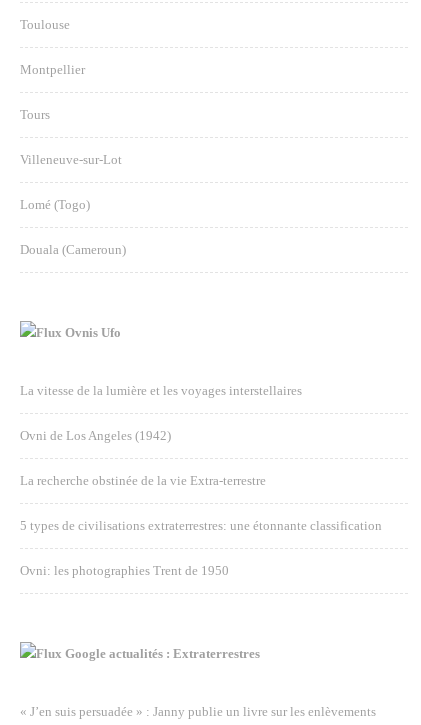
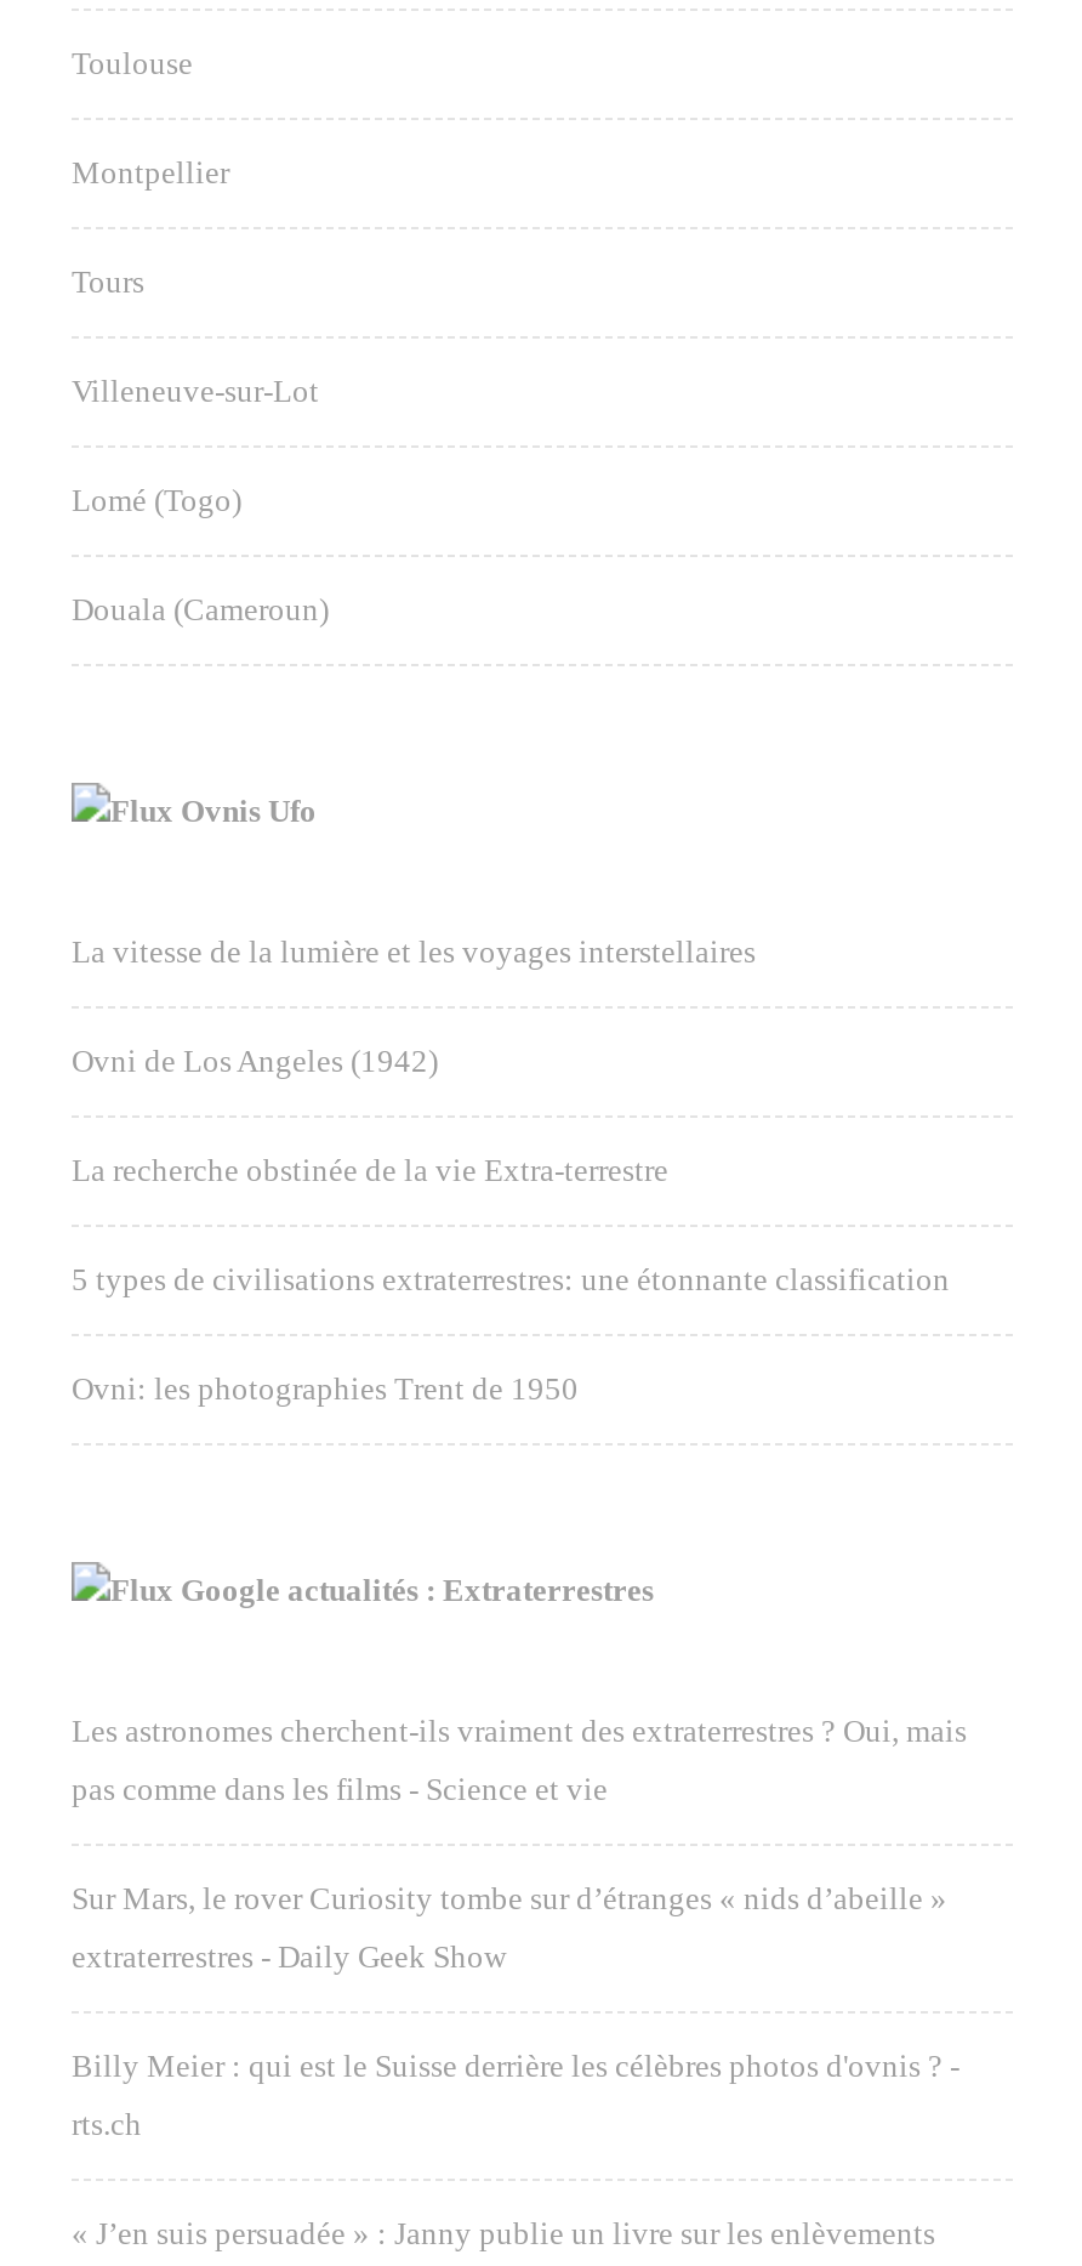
none -> [72,1713,967,2142] Les astronomes cherchent‑ils vraiment des extraterrestres ? Oui, mais | pas comme dans les films - Science et vie | Sur Mars, le rover Curiosity tombe sur d’étranges « nids d’abeille » | extraterrestres - Daily Geek Show | Billy Meier : qui est le Suisse derrière les célèbres photos d'ovnis ? - | rts.ch

